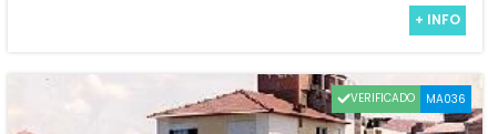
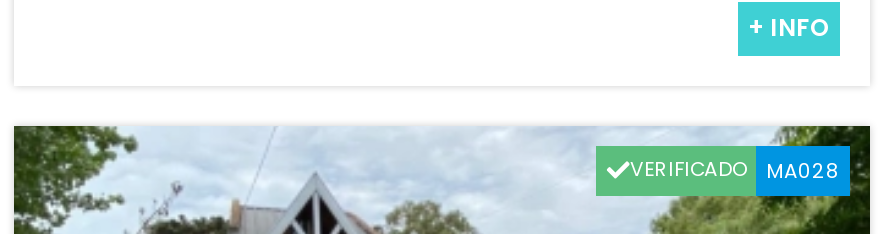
[350,90,466,107] VERIFICADO MA036 -> [630,154,840,185] VERIFICADO MA028

